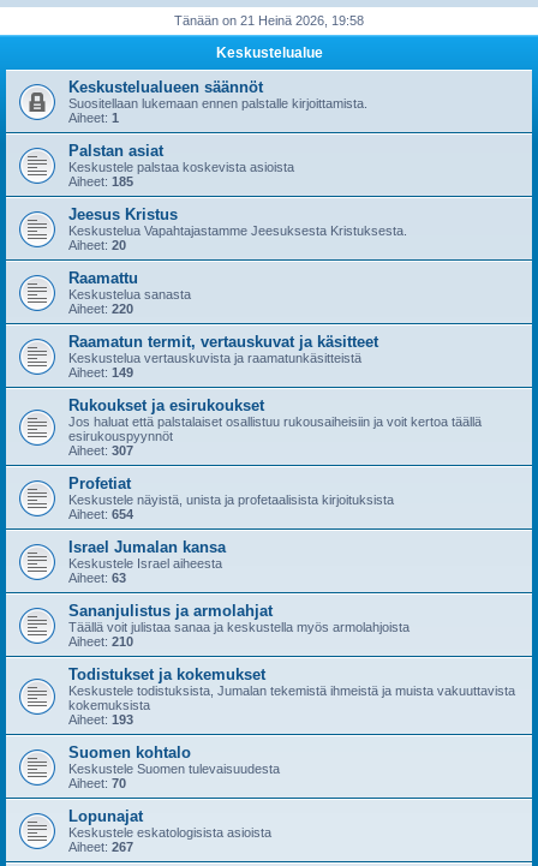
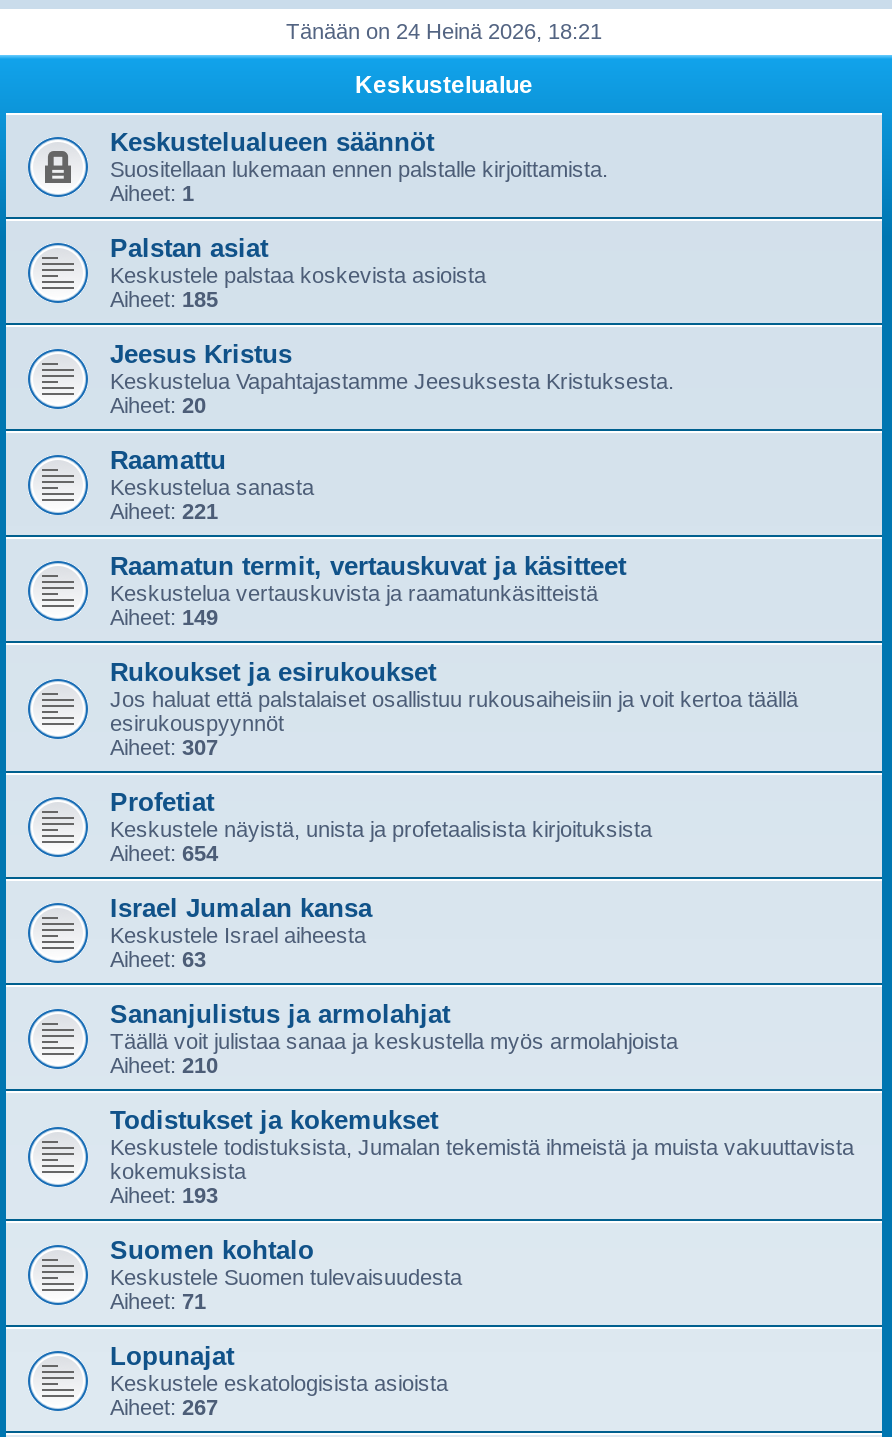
[174,13,364,28] Tänään on 21 Heinä 2026, 19:58 -> [286,19,602,43] Tänään on 24 Heinä 2026, 18:21
[68,301,133,316] Aiheet: 220 -> [110,499,218,523] Aiheet: 221
[68,776,126,790] Aiheet: 70 -> [110,1289,206,1313] Aiheet: 71

